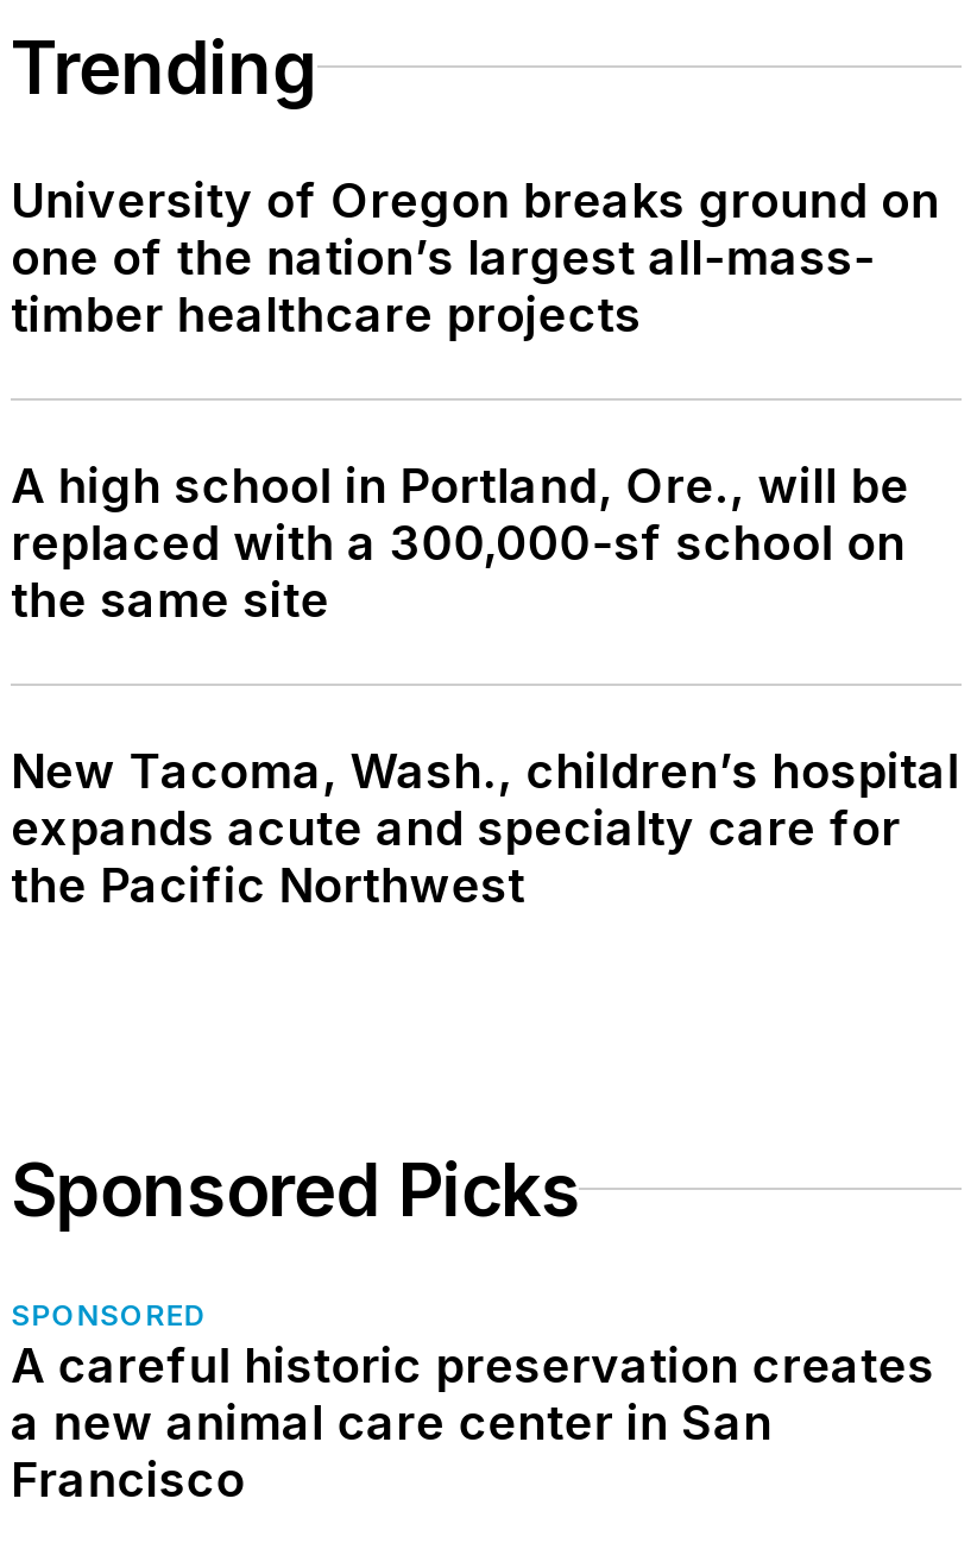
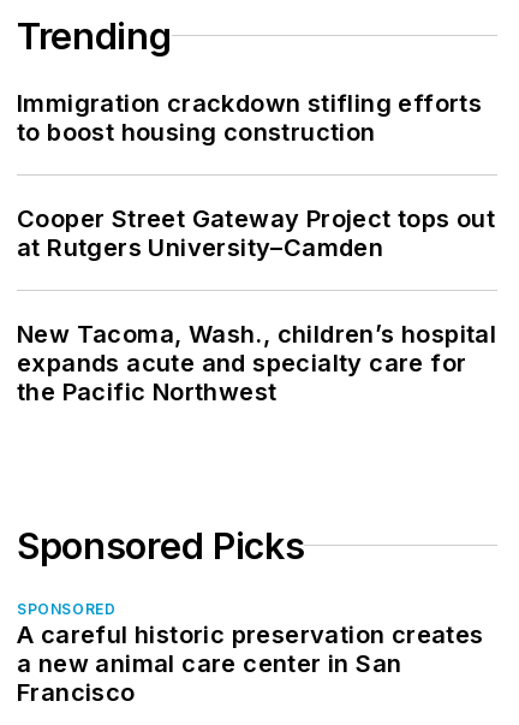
[11,171,940,342] University of Oregon breaks ground on | one of the nation’s largest all-mass- | timber healthcare projects -> [17,88,482,146] Immigration crackdown stifling efforts | to boost housing construction
[11,456,909,628] A high school in Portland, Ore., will be | replaced with a 300,000-sf school on | the same site -> [17,204,495,262] Cooper Street Gateway Project tops out | at Rutgers University–Camden

